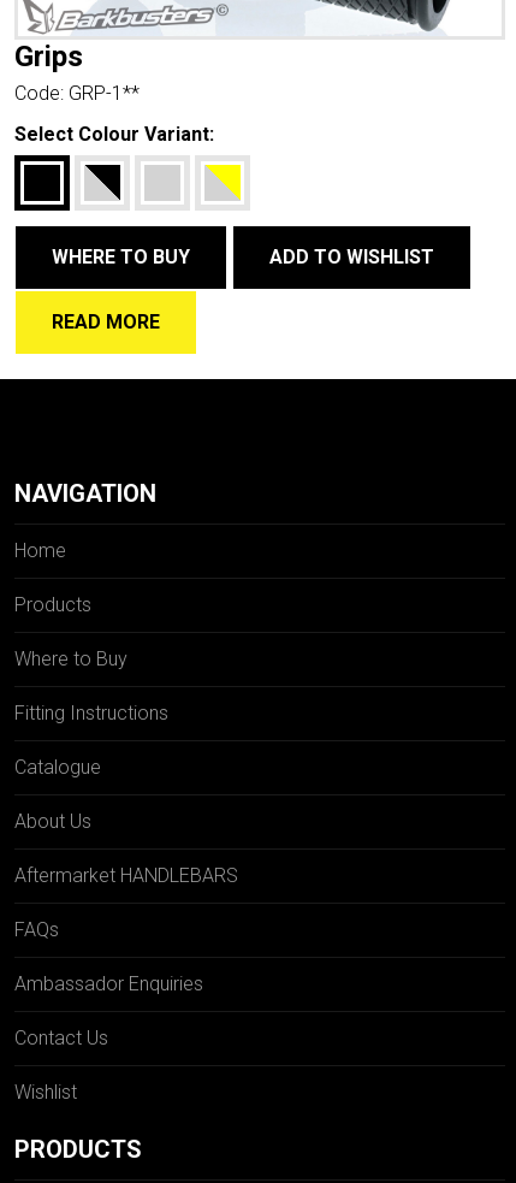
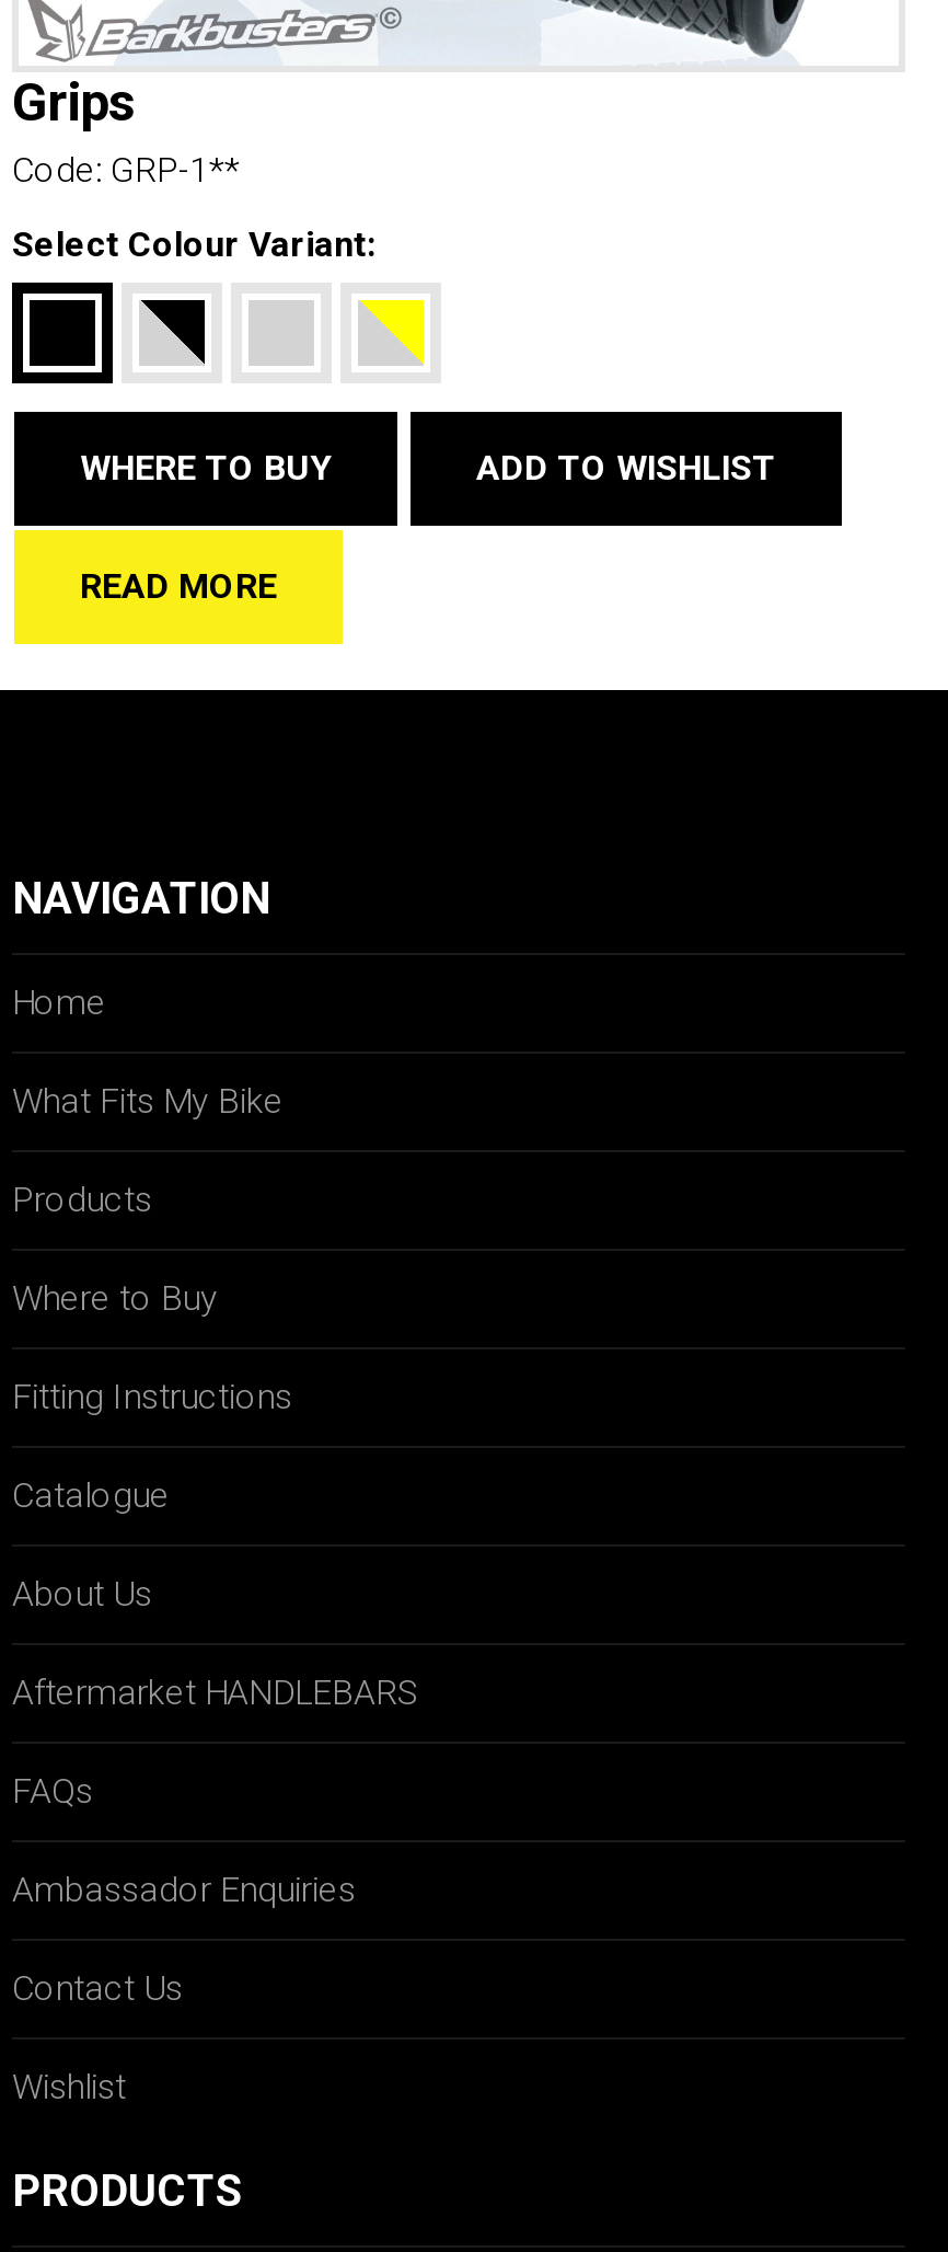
none -> [12,1080,284,1121] What Fits My Bike

